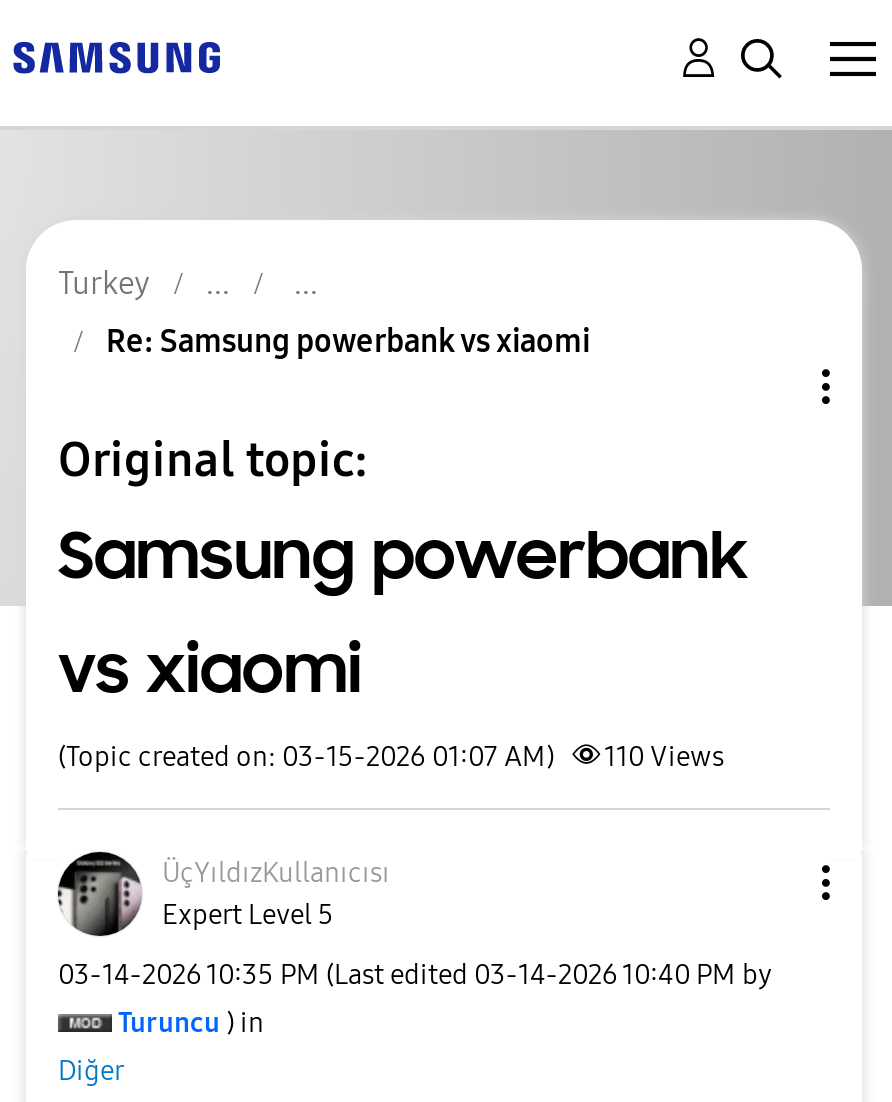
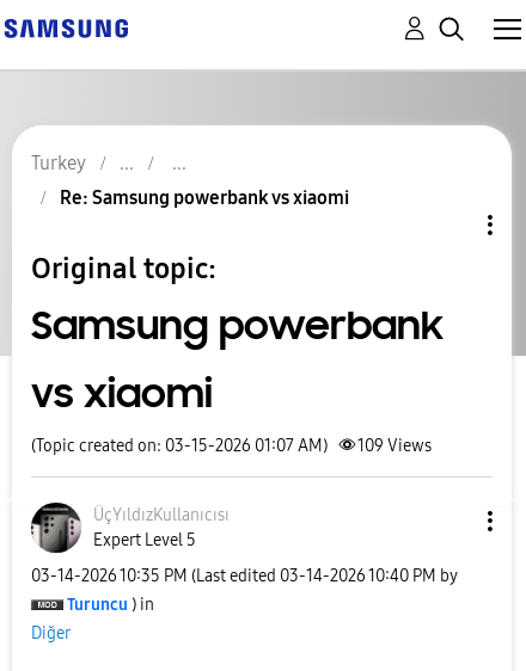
[58,740,724,774] (Topic created on: 03-15-2026 01:07 AM) 110 Views -> [31,436,432,456] (Topic created on: 03-15-2026 01:07 AM) 109 Views

